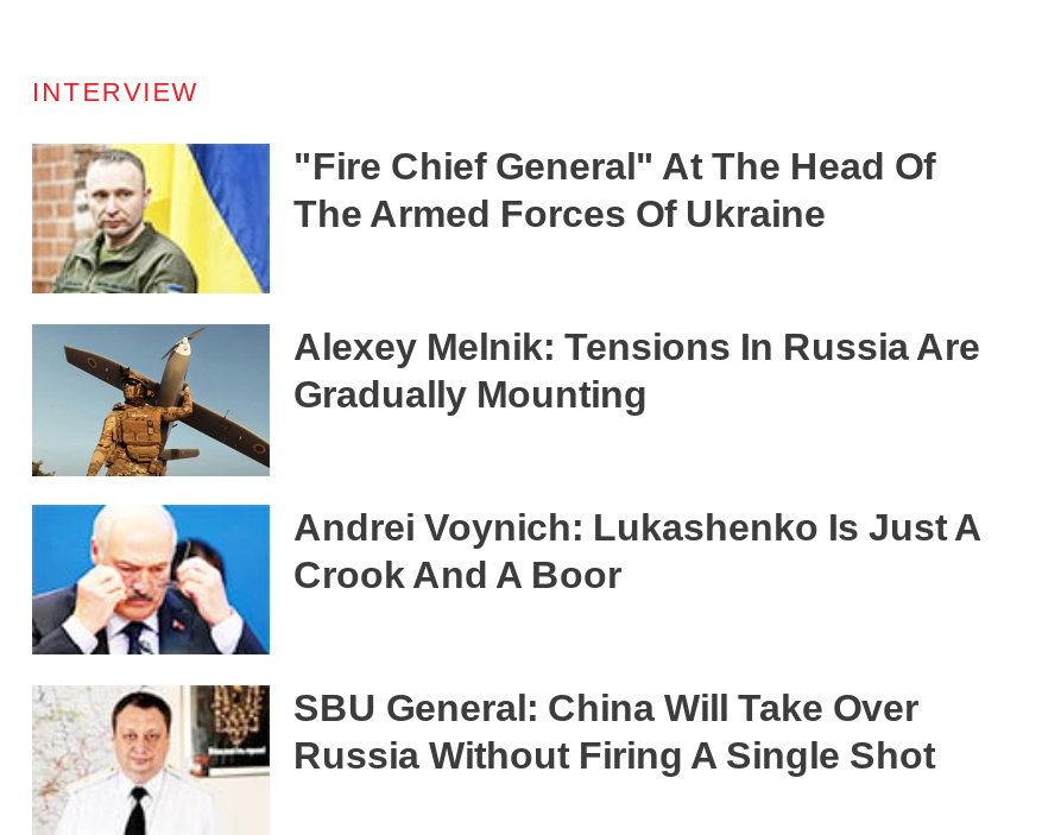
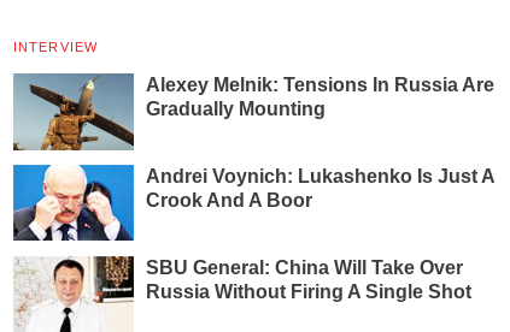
[30,141,935,296] [image] | "Fire Chief General" At The Head Of | The Armed Forces Of Ukraine -> none

